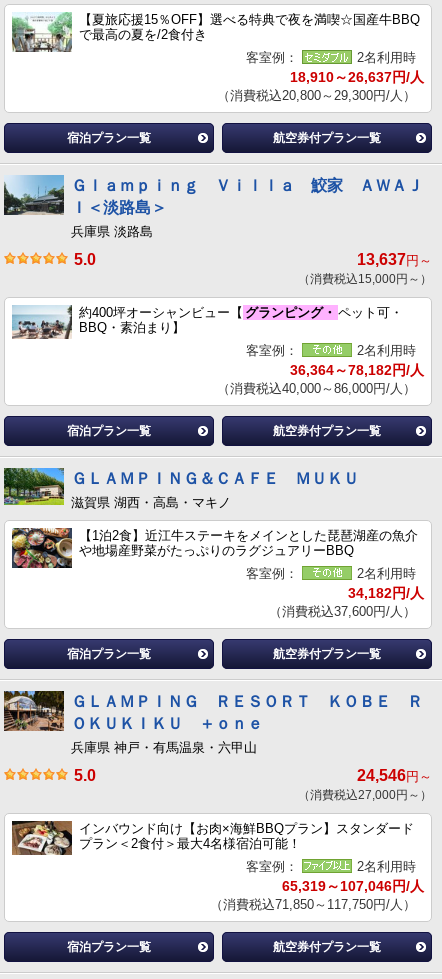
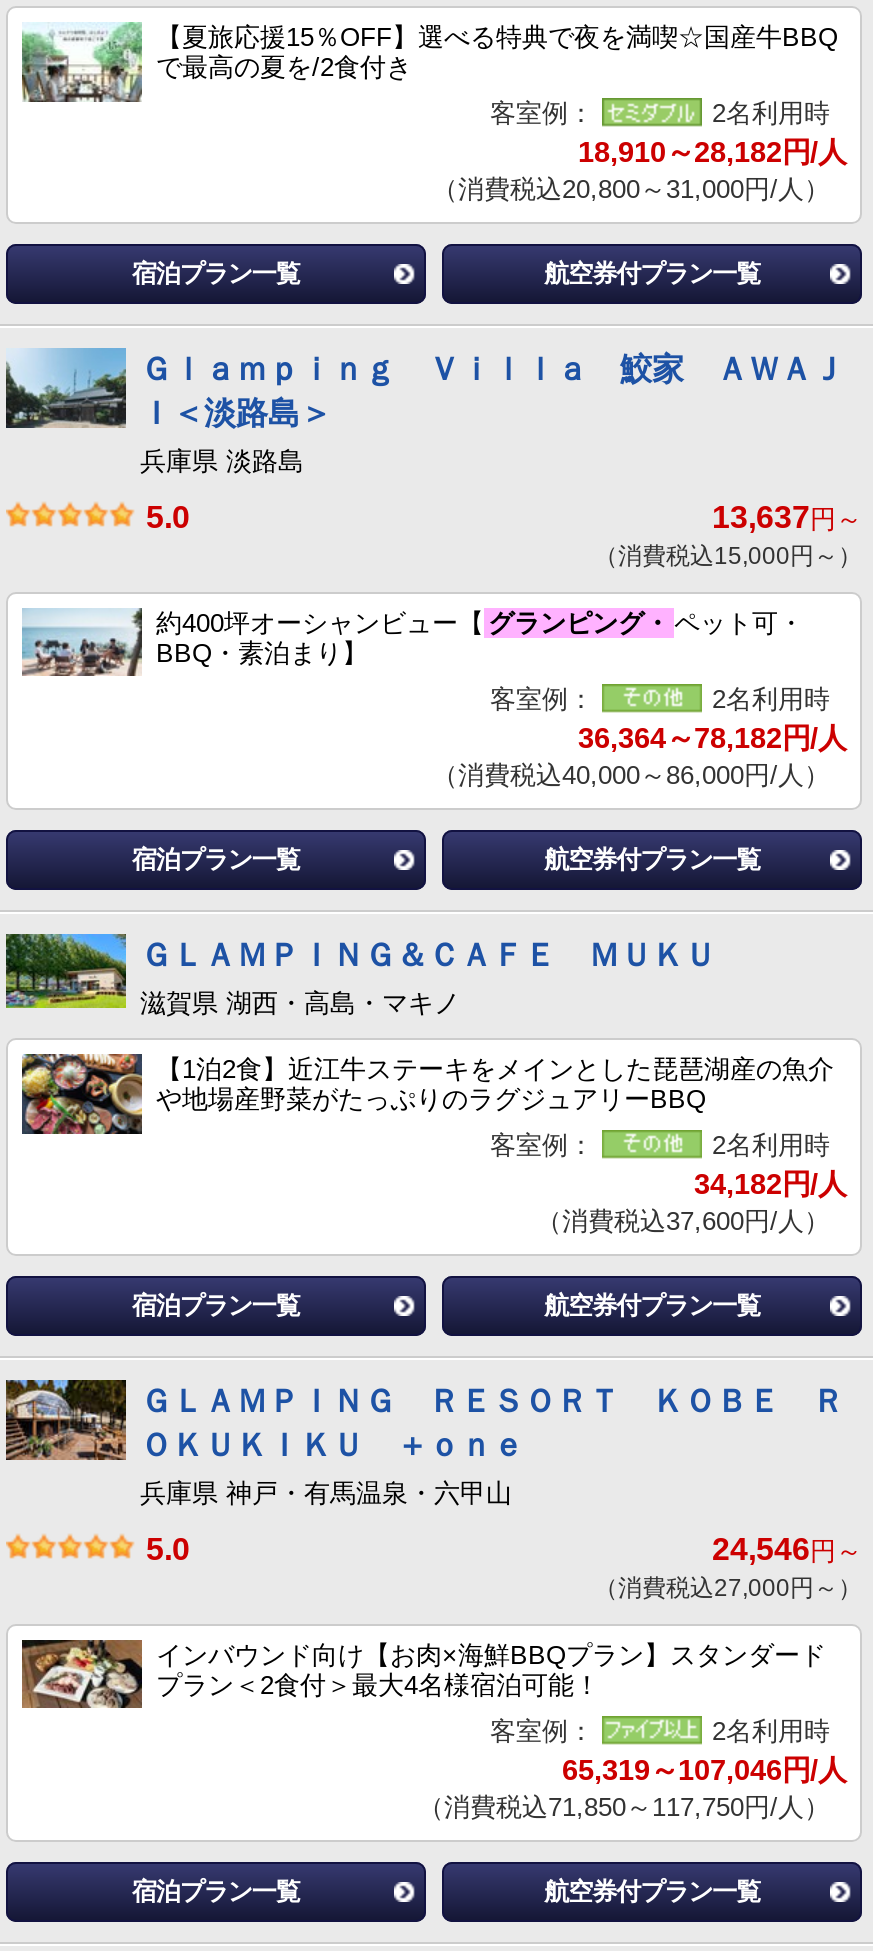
[290,69,424,85] 18,910～26,637円/人 -> [578,136,846,168] 18,910～28,182円/人
[217,88,416,103] （消費税込20,800～29,300円/人） -> [432,174,830,204] （消費税込20,800～31,000円/人）

